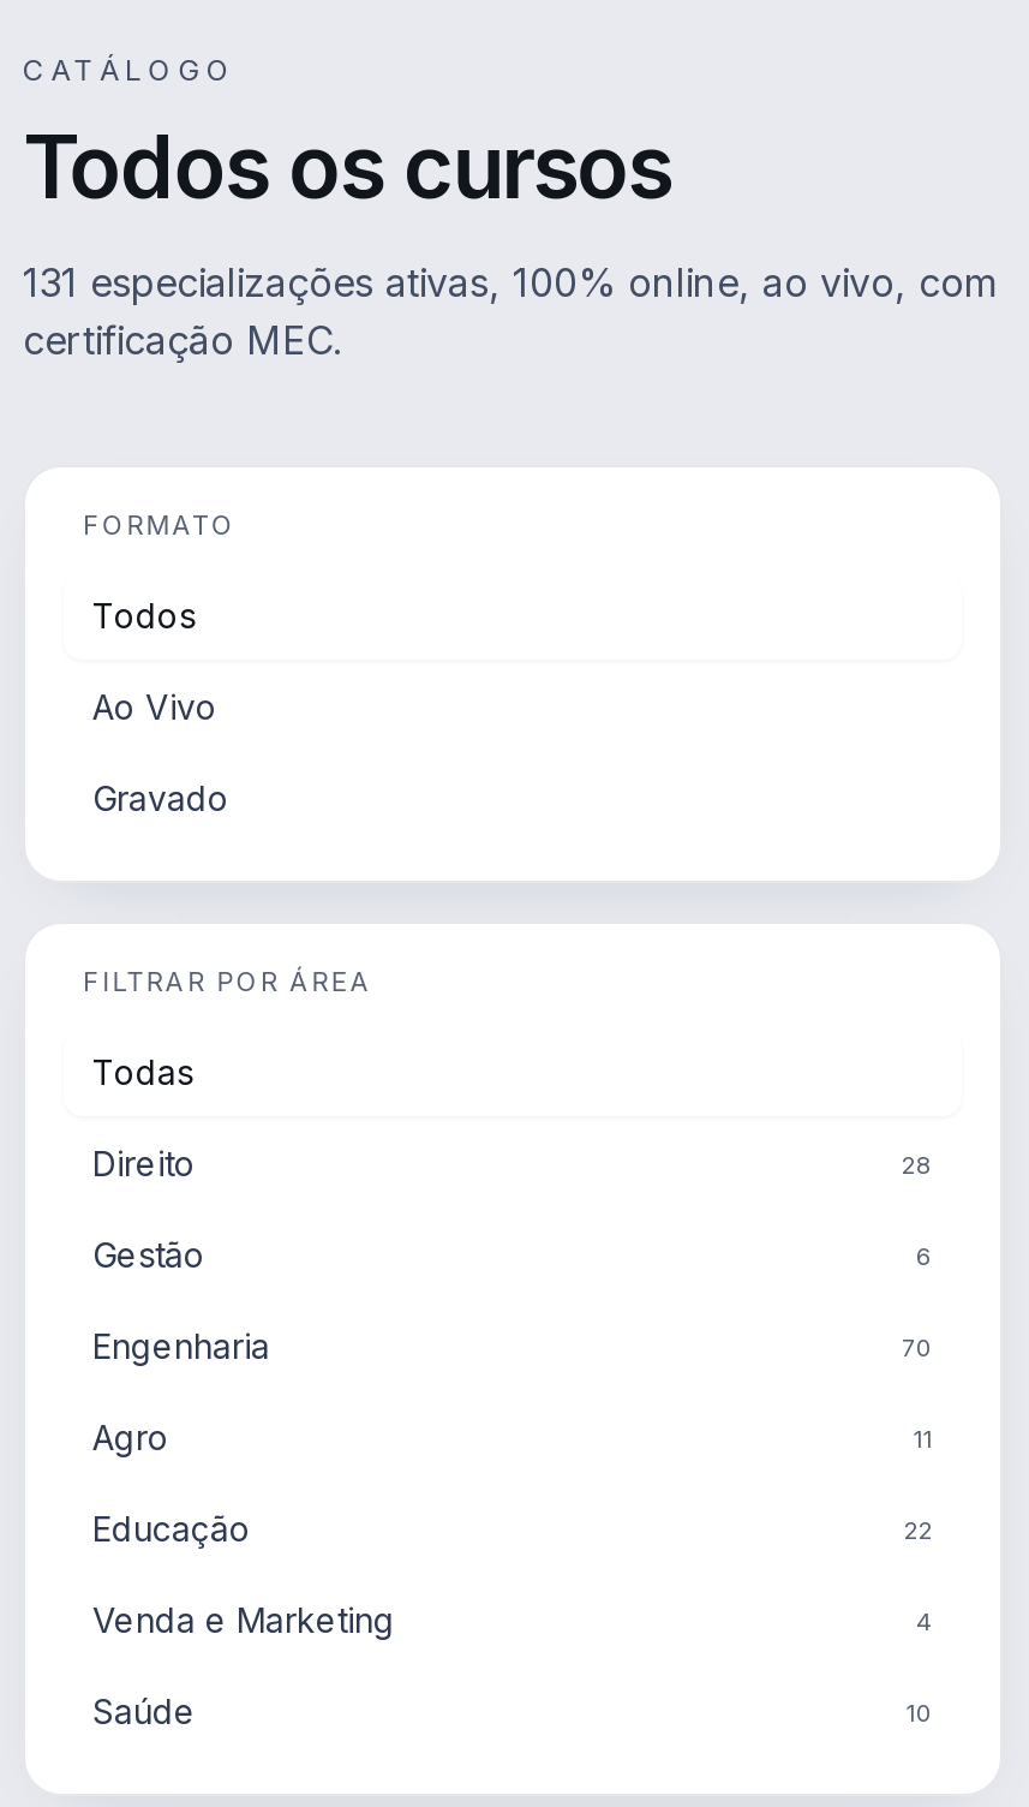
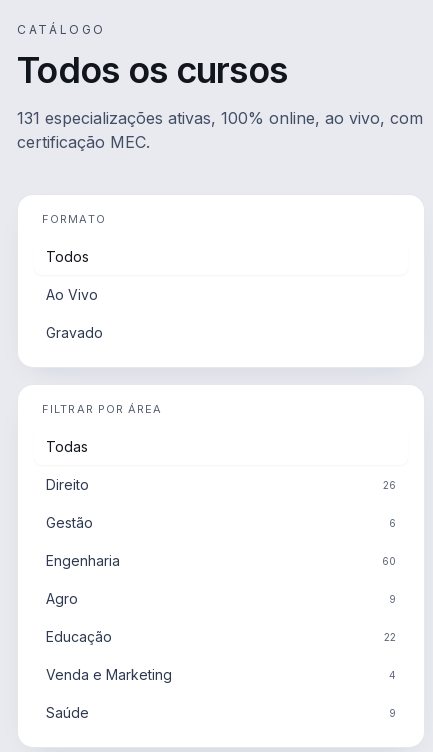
[902,1150,933,1179] 28 -> [383,479,396,491] 26
[902,1332,933,1361] 70 -> [382,555,396,567] 60
[914,1424,933,1453] 11 -> [389,593,396,605] 9
[907,1698,933,1727] 10 -> [389,707,396,719] 9

